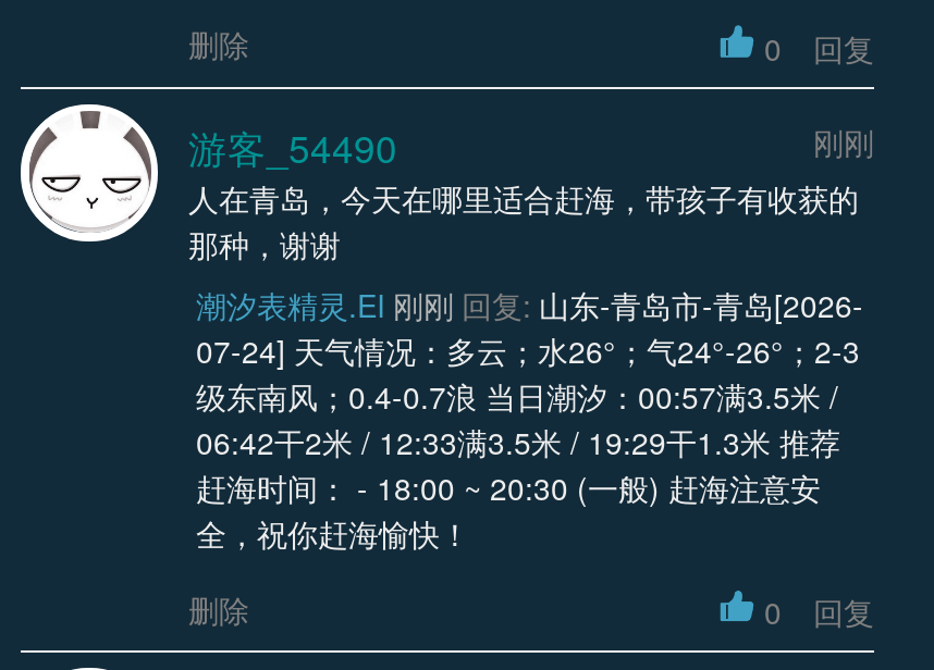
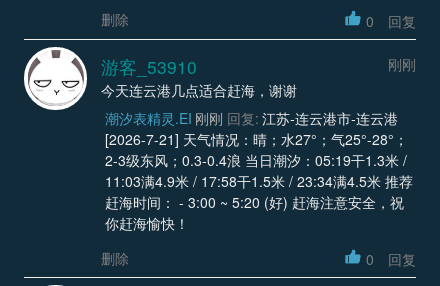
[188,119,397,173] 游客_54490 -> [101,53,197,78] 游客_53910
[188,175,863,554] 人在青岛，今天在哪里适合赶海，带孩子有收获的 | 那种，谢谢 | 潮汐表精灵.EI 刚刚 回复: 山东-青岛市-青岛[2026- | 07-24] 天气情况：多云；水26°；气24°-26°；2-3 | 级东南风；0.4-0.7浪 当日潮汐：00:57满3.5米 / | 06:42干2米 / 12:33满3.5米 / 19:29干1.3米 推荐 | 赶海时间： - 18:00 ~ 20:30 (一般) 赶海注意安 | 全，祝你赶海愉快！ -> [101,79,412,232] 今天连云港几点适合赶海，谢谢 | 潮汐表精灵.EI 刚刚 回复: 江苏-连云港市-连云港 | [2026-7-21] 天气情况：晴；水27°；气25°-28°； | 2-3级东风；0.3-0.4浪 当日潮汐：05:19干1.3米 / | 11:03满4.9米 / 17:58干1.5米 / 23:34满4.5米 推荐 | 赶海时间： - 3:00 ~ 5:20 (好) 赶海注意安全，祝 | 你赶海愉快！

